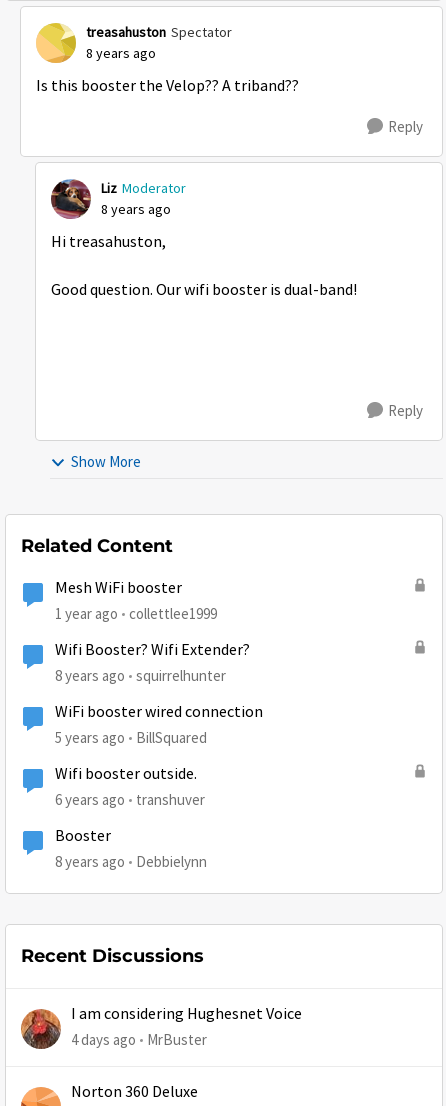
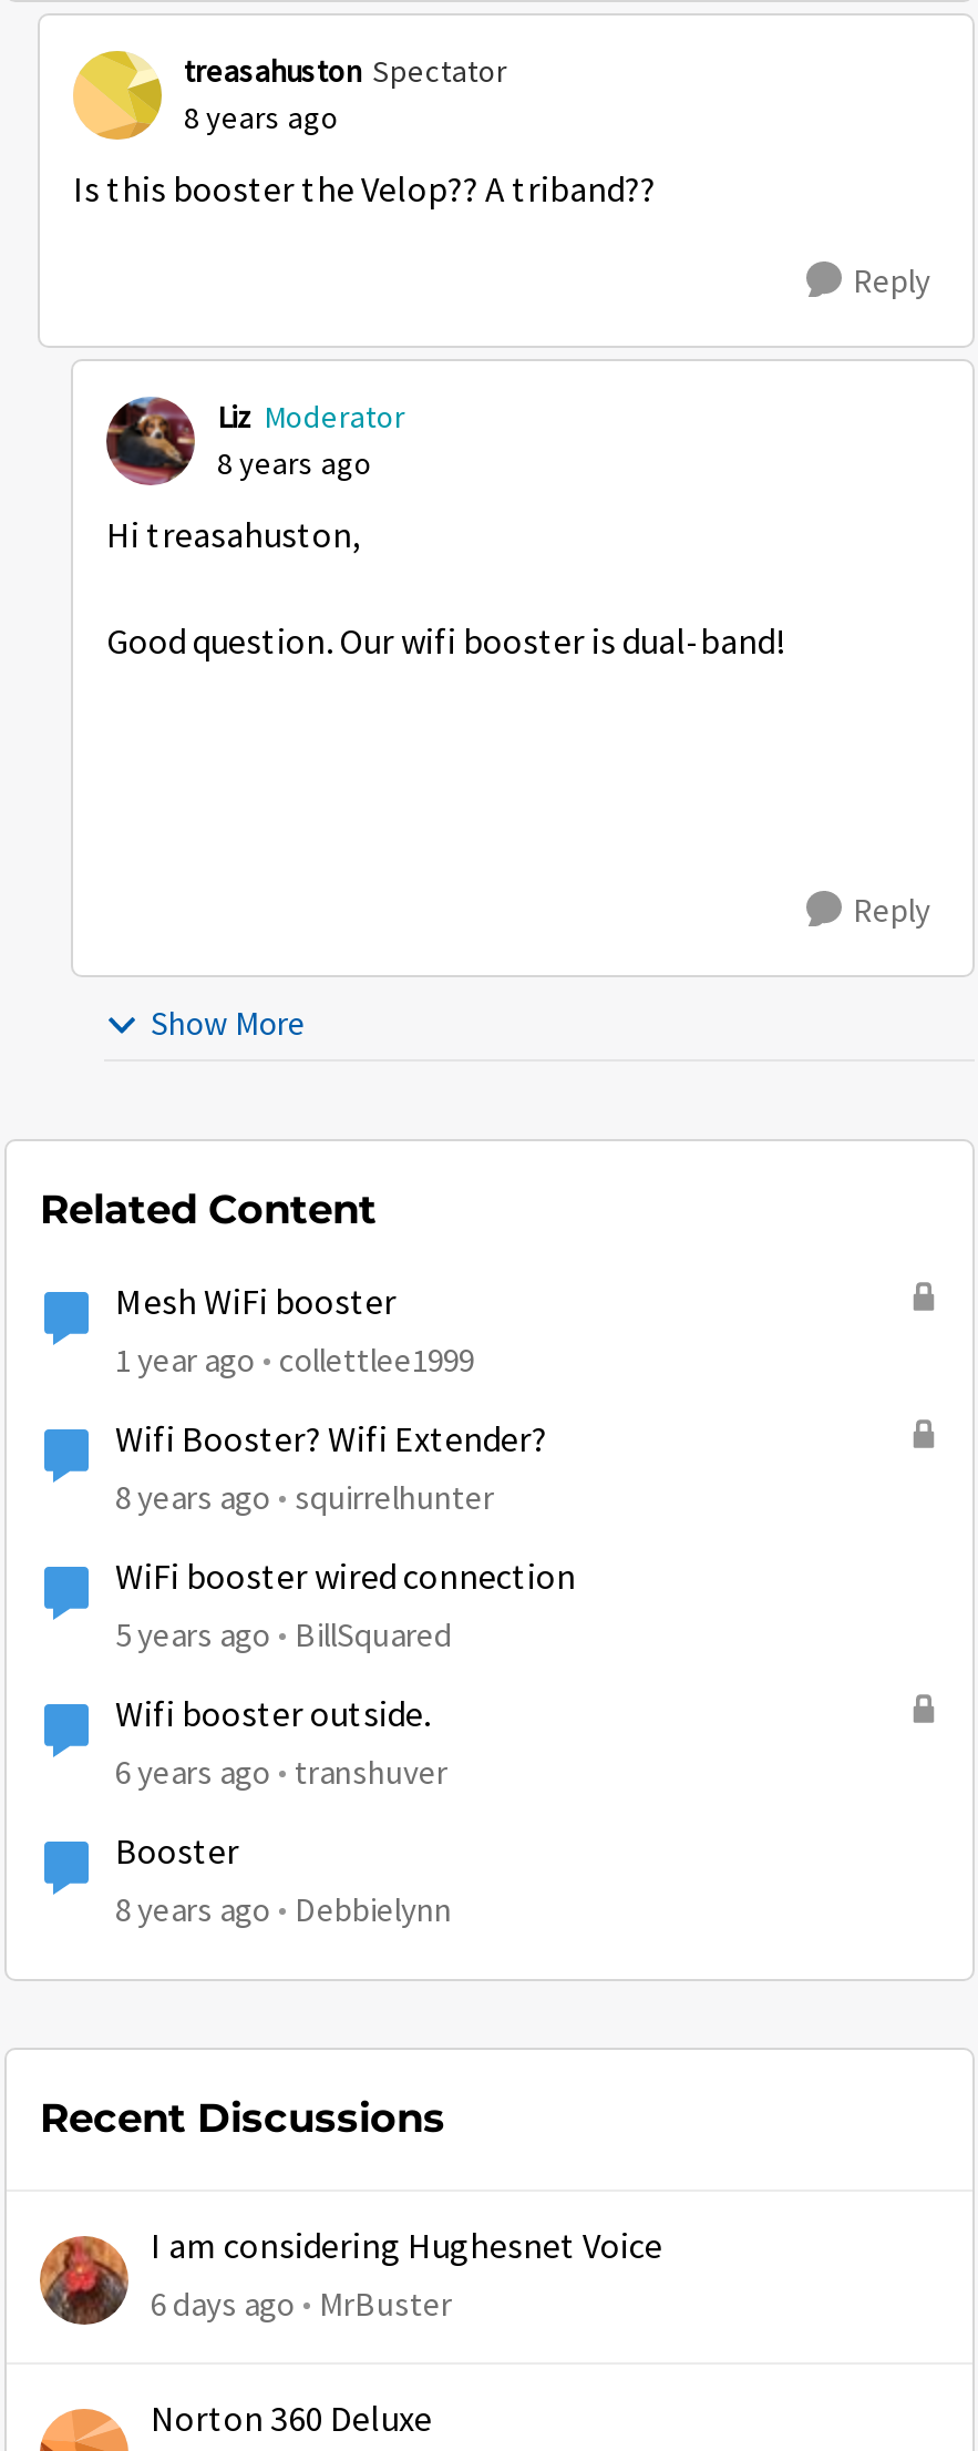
[71,1030,207,1049] 4 days ago MrBuster -> [151,2283,452,2325] 6 days ago MrBuster

